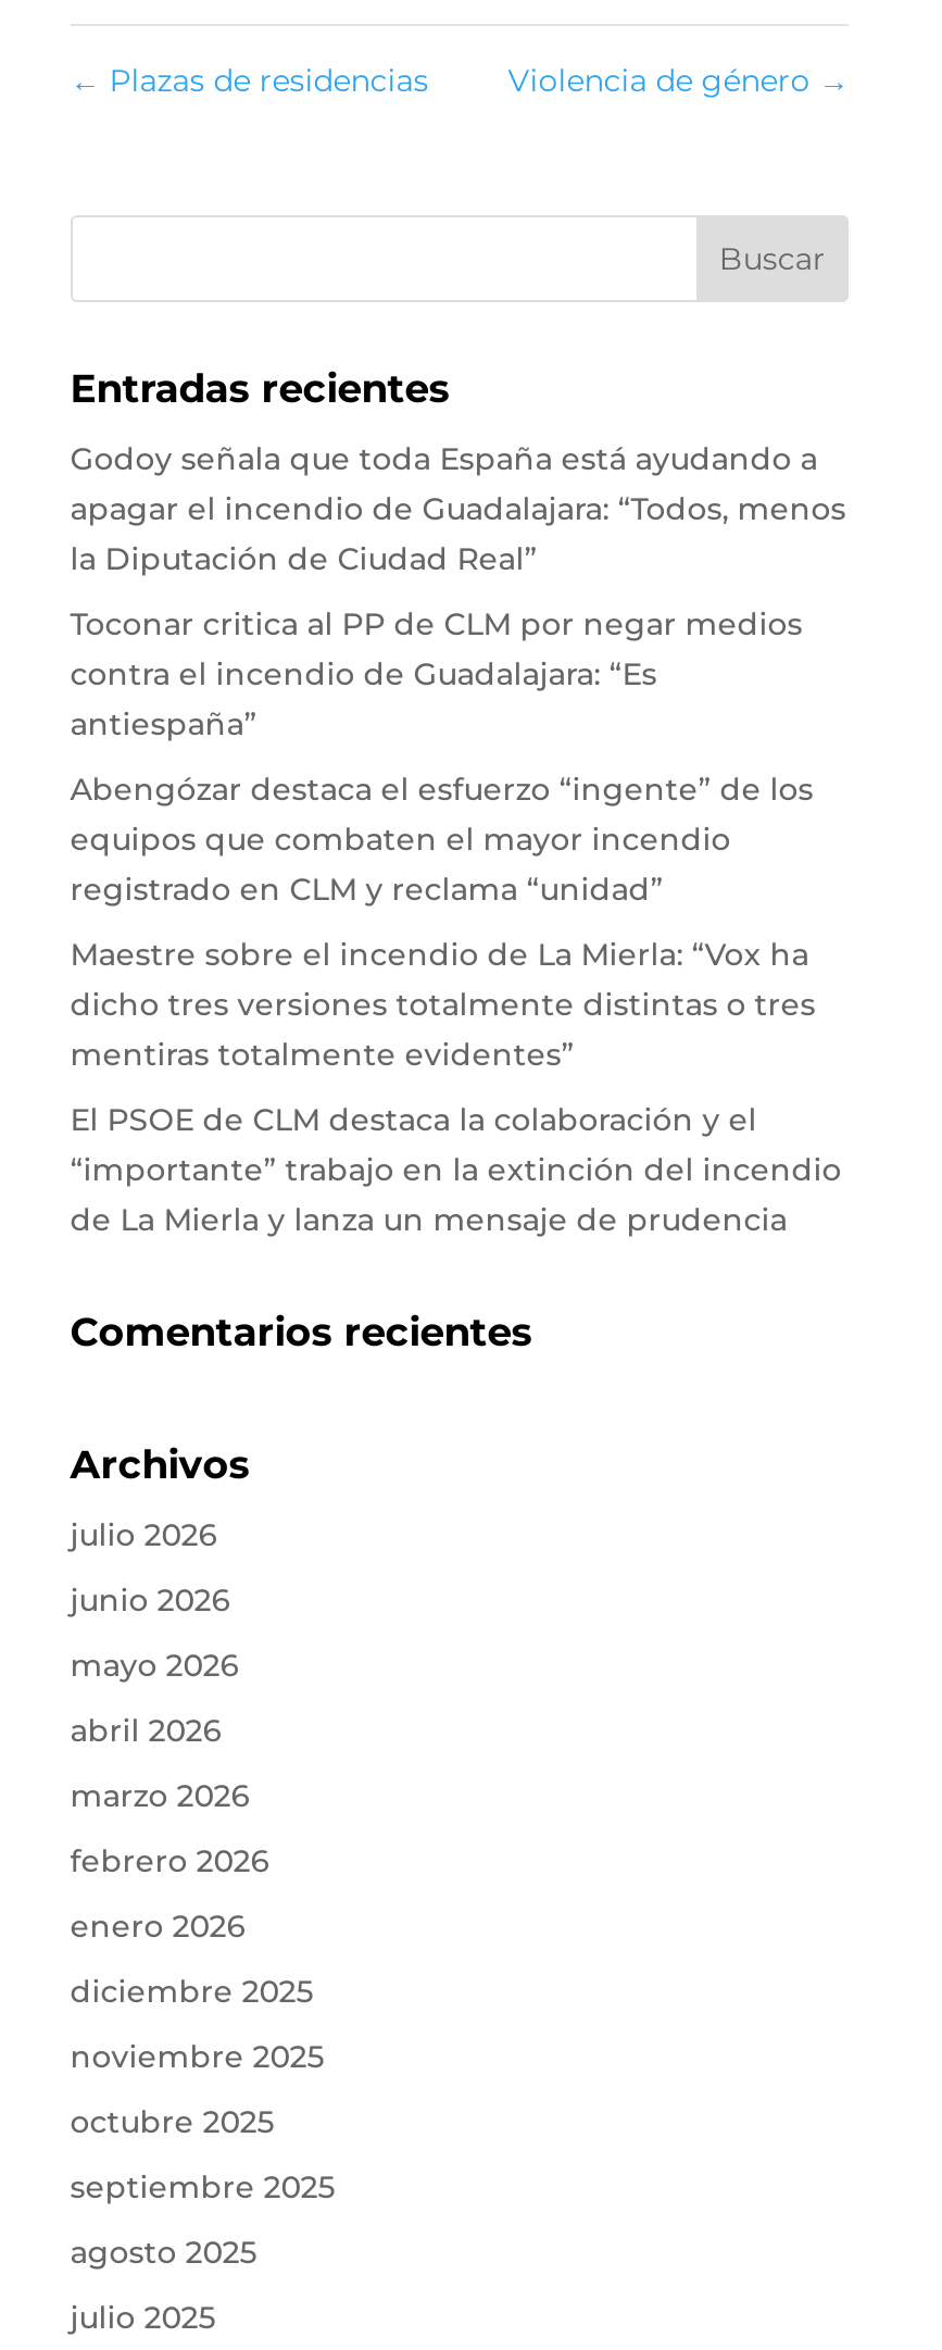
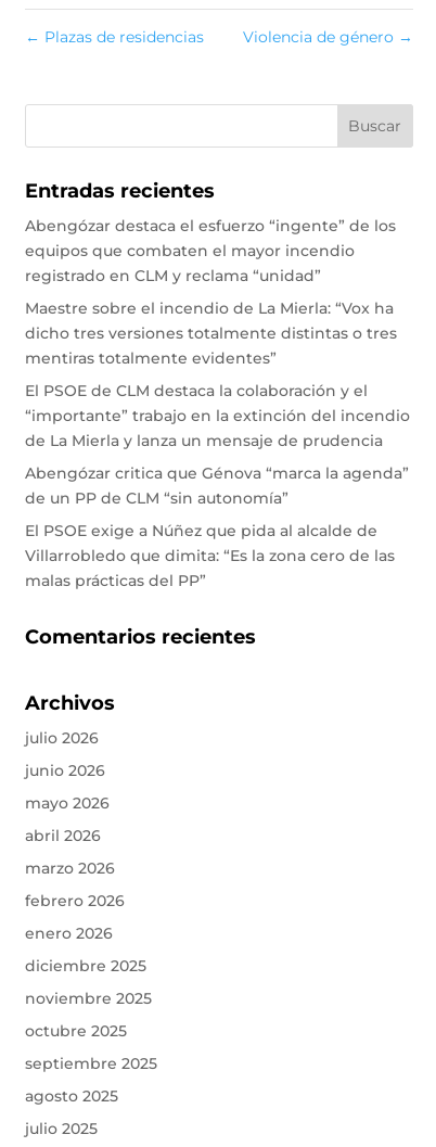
[70,439,846,743] Godoy señala que toda España está ayudando a | apagar el incendio de Guadalajara: “Todos, menos | la Diputación de Ciudad Real” | Toconar critica al PP de CLM por negar medios | contra el incendio de Guadalajara: “Es | antiespaña” -> none
moved [70,770,842,1239] -> [25,216,410,450]: Abengózar destaca el esfuerzo “ingente” de los | equipos que combaten el mayor incendio | registrado en CLM y reclama “unidad” | ... | “importante” trabajo en la extinción del incendio | de La Mierla y lanza un mensaje de prudencia
none -> [25,463,409,590] Abengózar critica que Génova “marca la agenda” | de un PP de CLM “sin autonomía” | El PSOE exige a Núñez que pida al alcalde de | Villarrobledo que dimita: “Es la zona cero de las | malas prácticas del PP”

